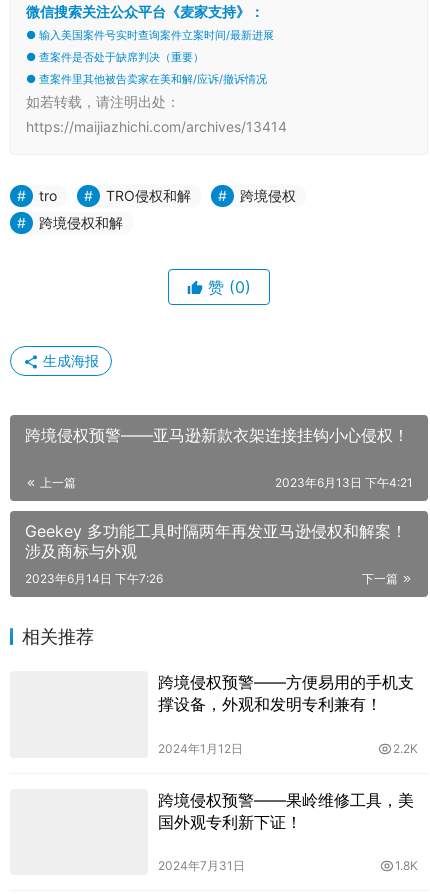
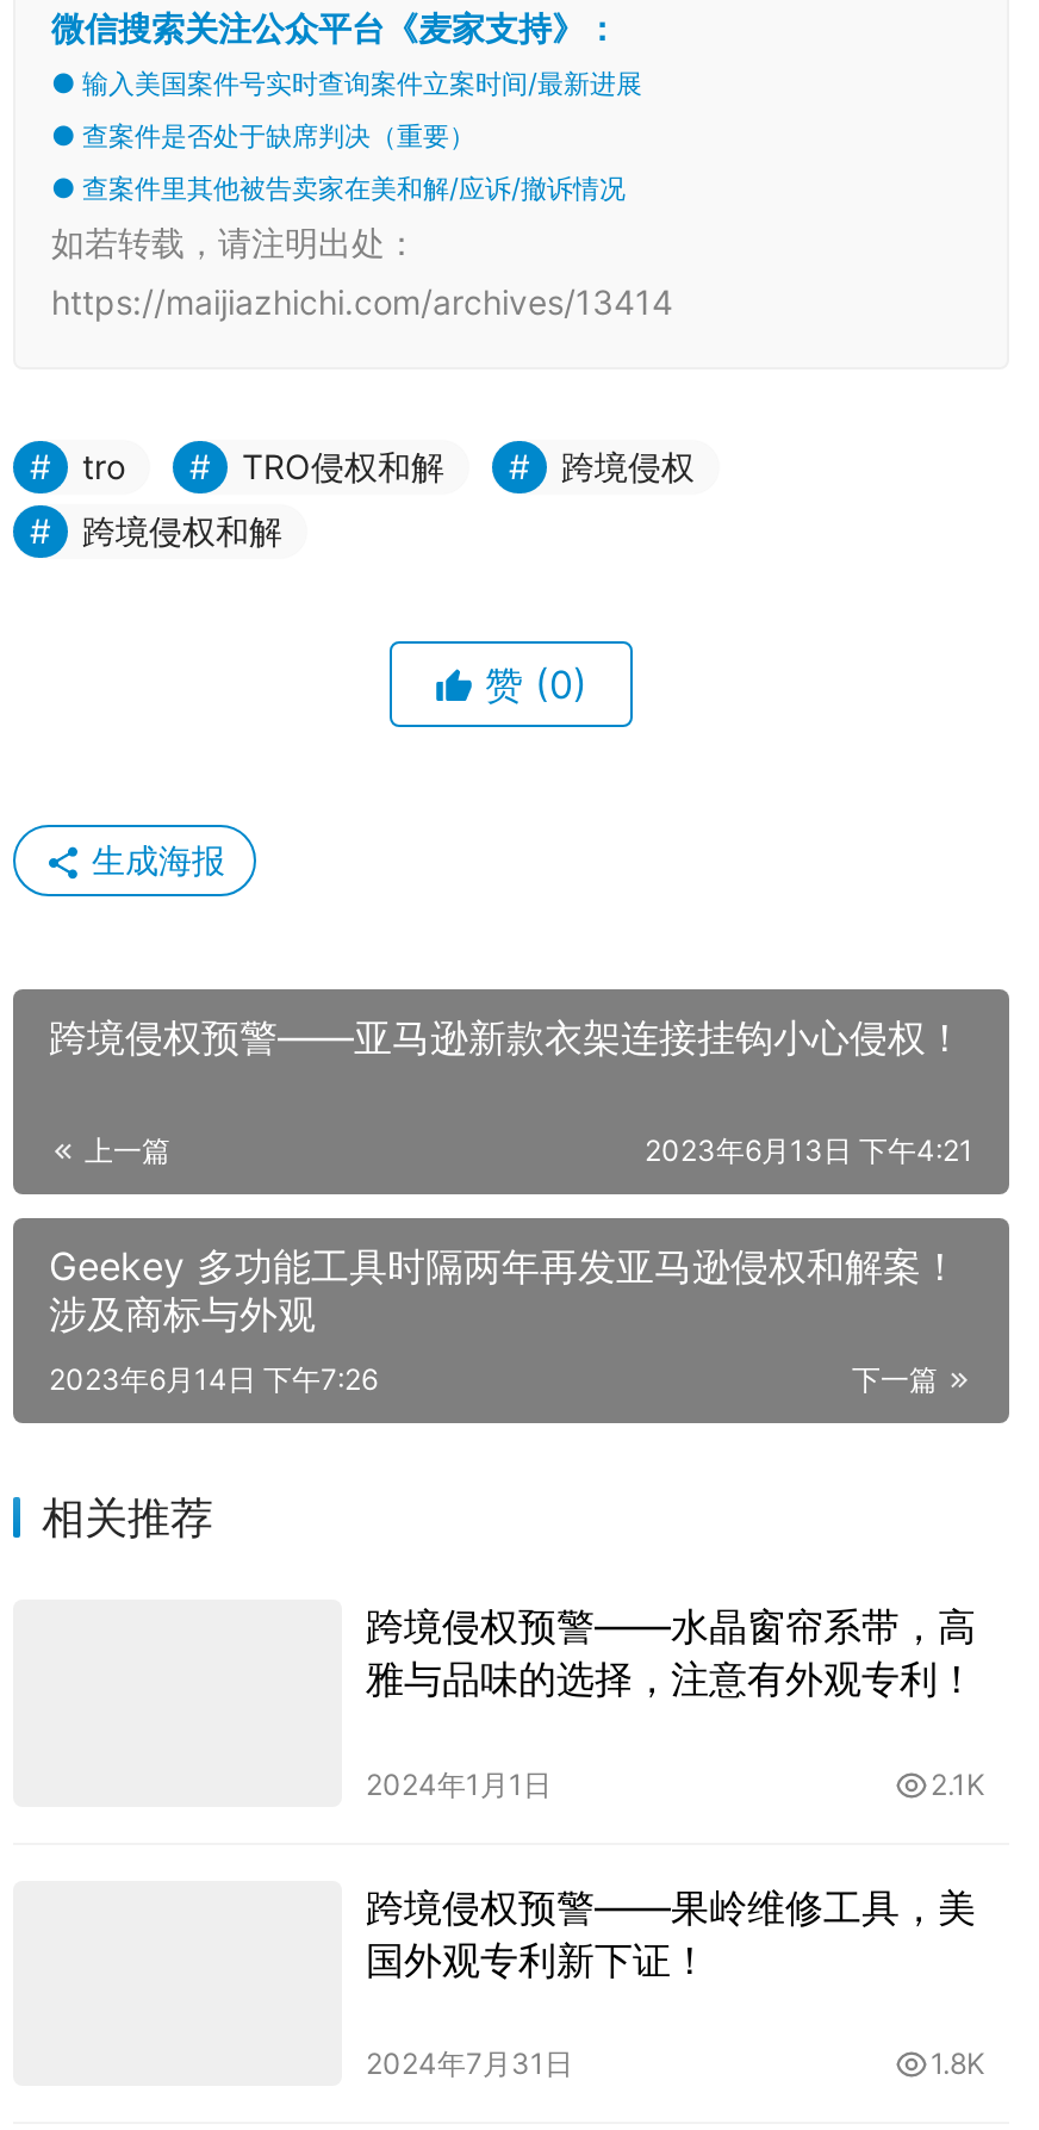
[158,672,414,714] 跨境侵权预警——方便易用的手机支 | 撑设备，外观和发明专利兼有！ -> [366,1603,976,1703] 跨境侵权预警——水晶窗帘系带，高 | 雅与品味的选择，注意有外观专利！
[158,741,418,756] 2024年1月12日 | 2.2K -> [366,1766,985,1801] 2024年1月1日 | 2.1K

